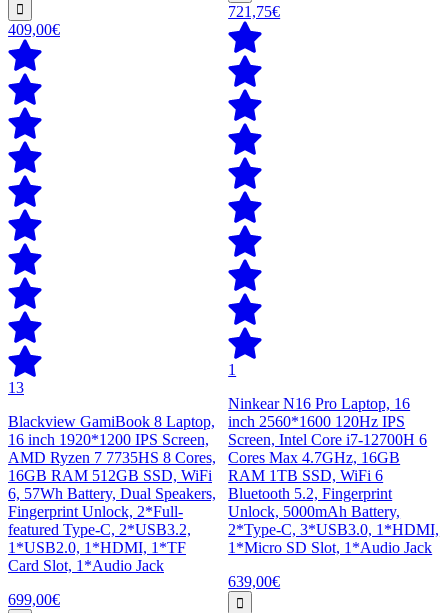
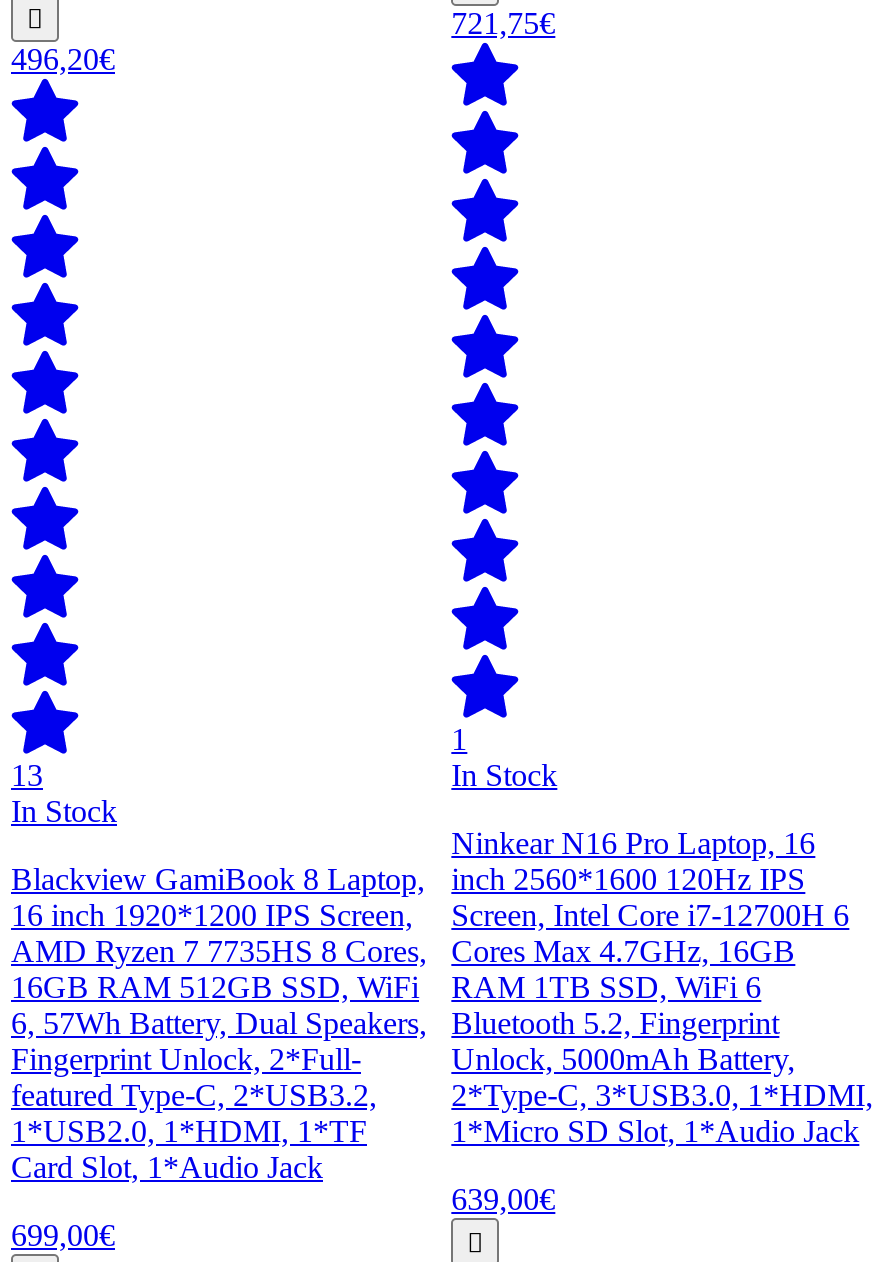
[8,21,60,38] 409,00€ -> [11,43,115,77] 496,20€
none -> [11,795,117,829] In Stock
none -> [451,759,557,793] In Stock

